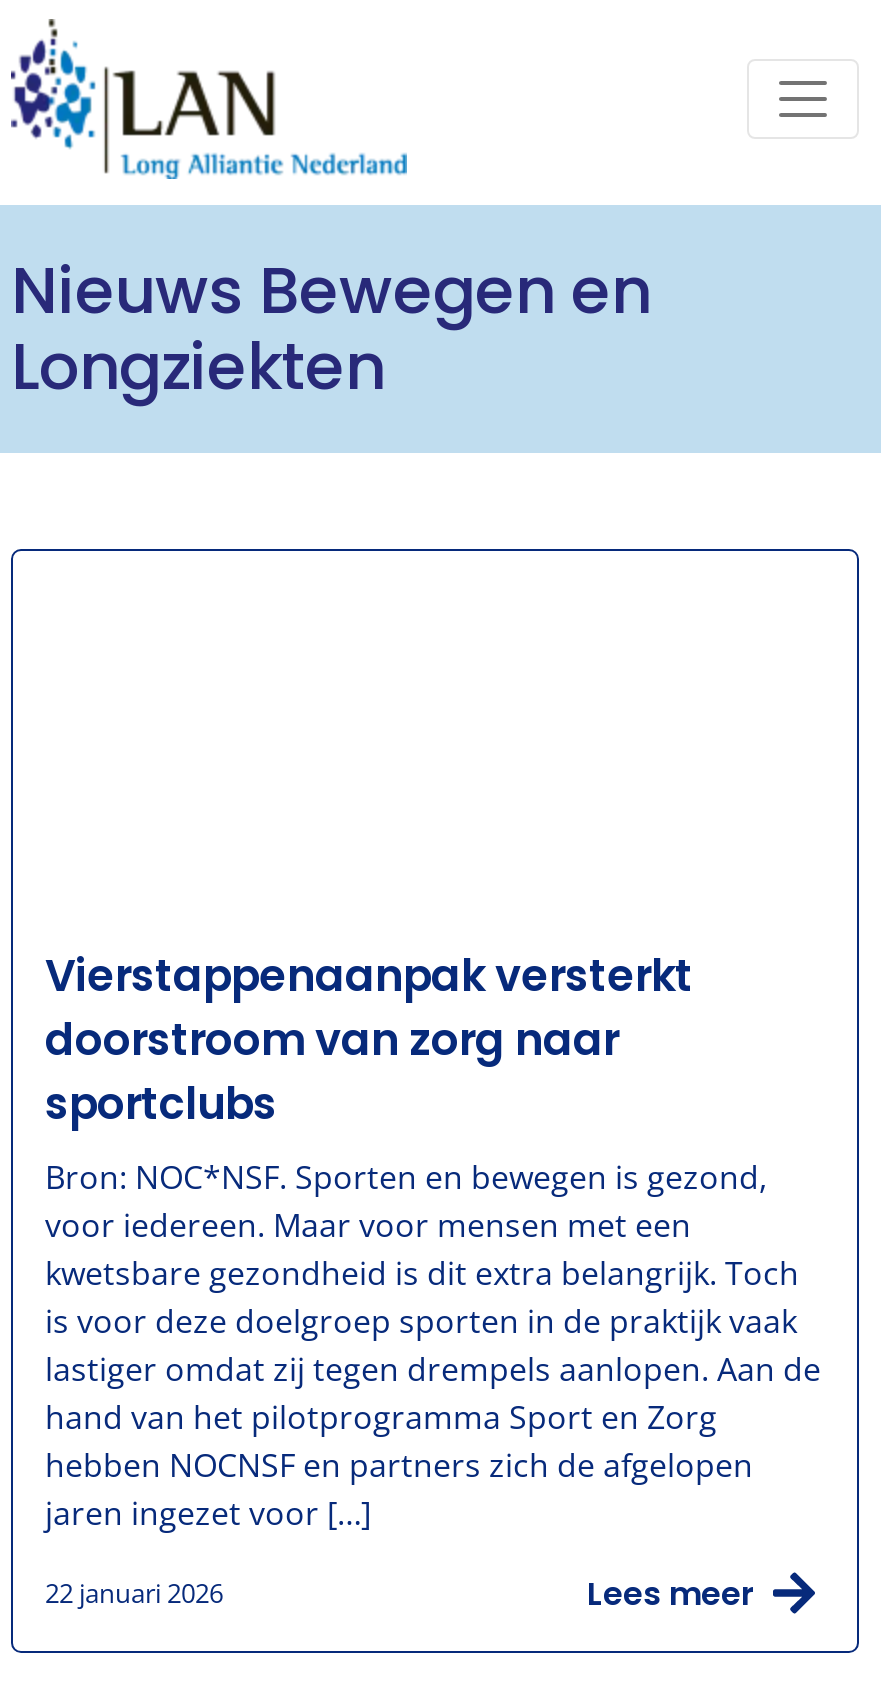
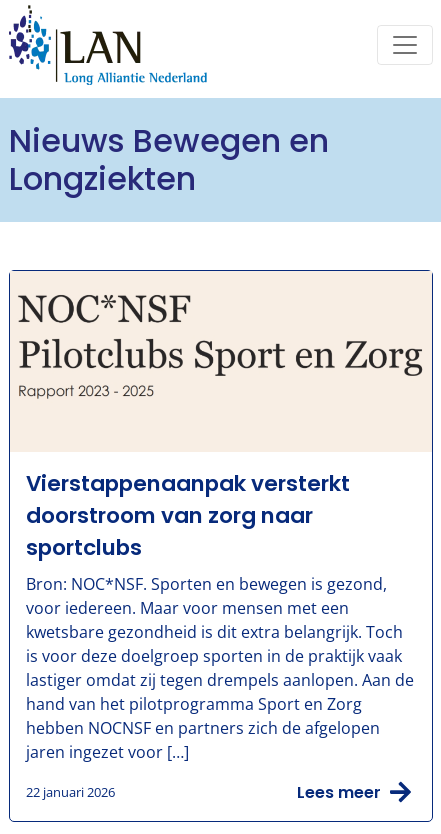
none -> [11,272,431,451] [image]

